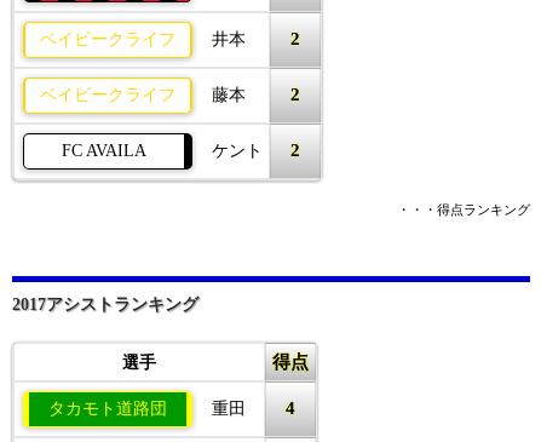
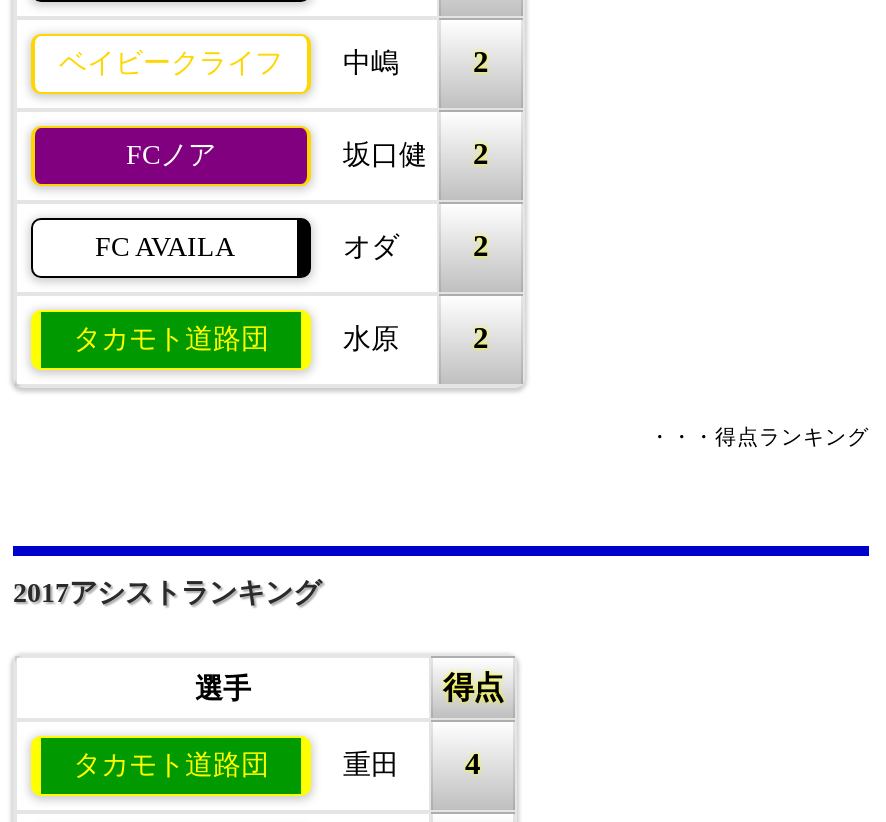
[195,30,246,48] 井本 -> [315,49,399,79] 中嶋
[40,85,246,104] ベイビークライフ | 藤本 -> [126,141,427,171] FCノア | 坂口健
[195,141,263,159] ケント -> [73,229,489,355] オダ | 2 | タカモト道路団 | 水原

